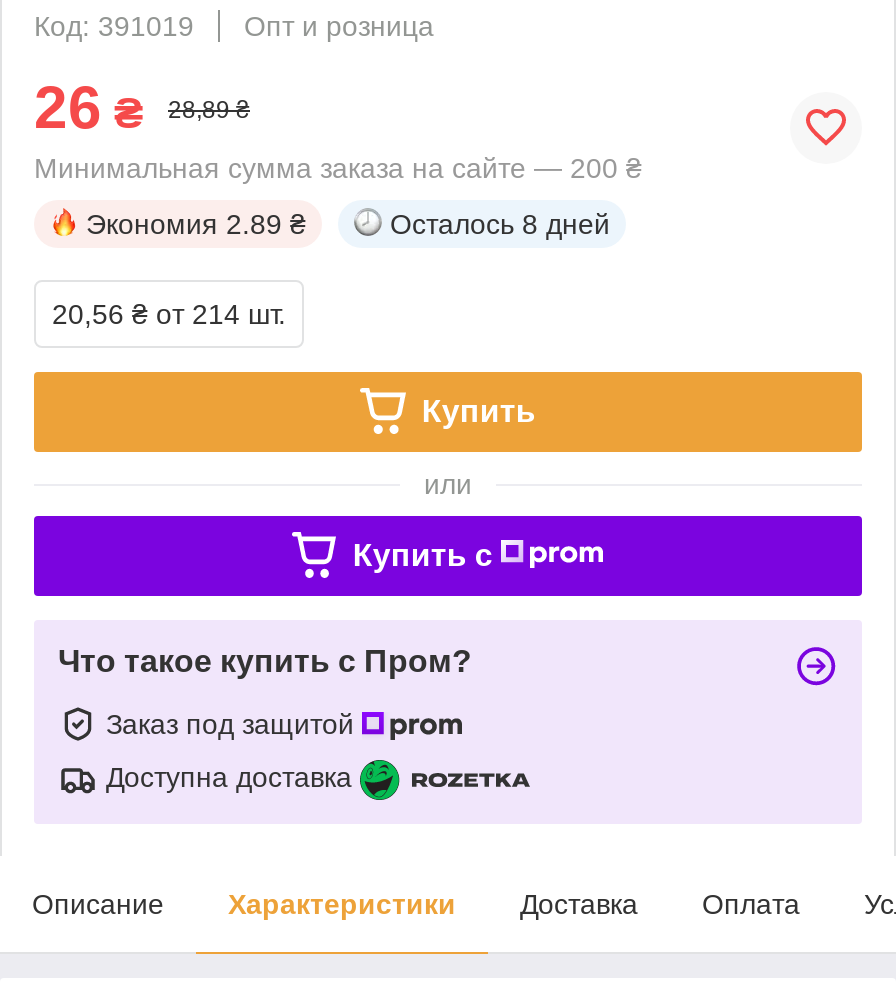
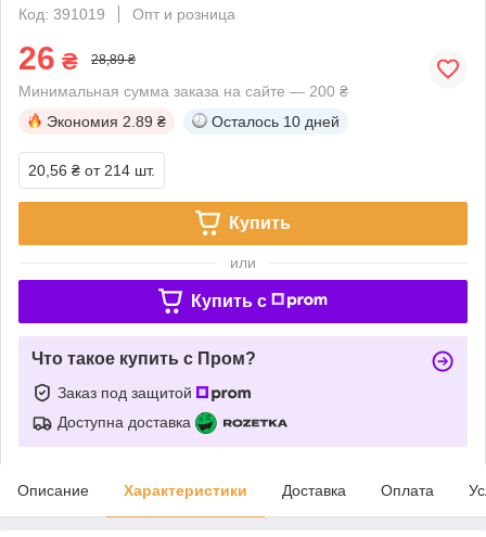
[390,208,610,240] Осталось 8 дней -> [212,113,340,130] Осталось 10 дней

